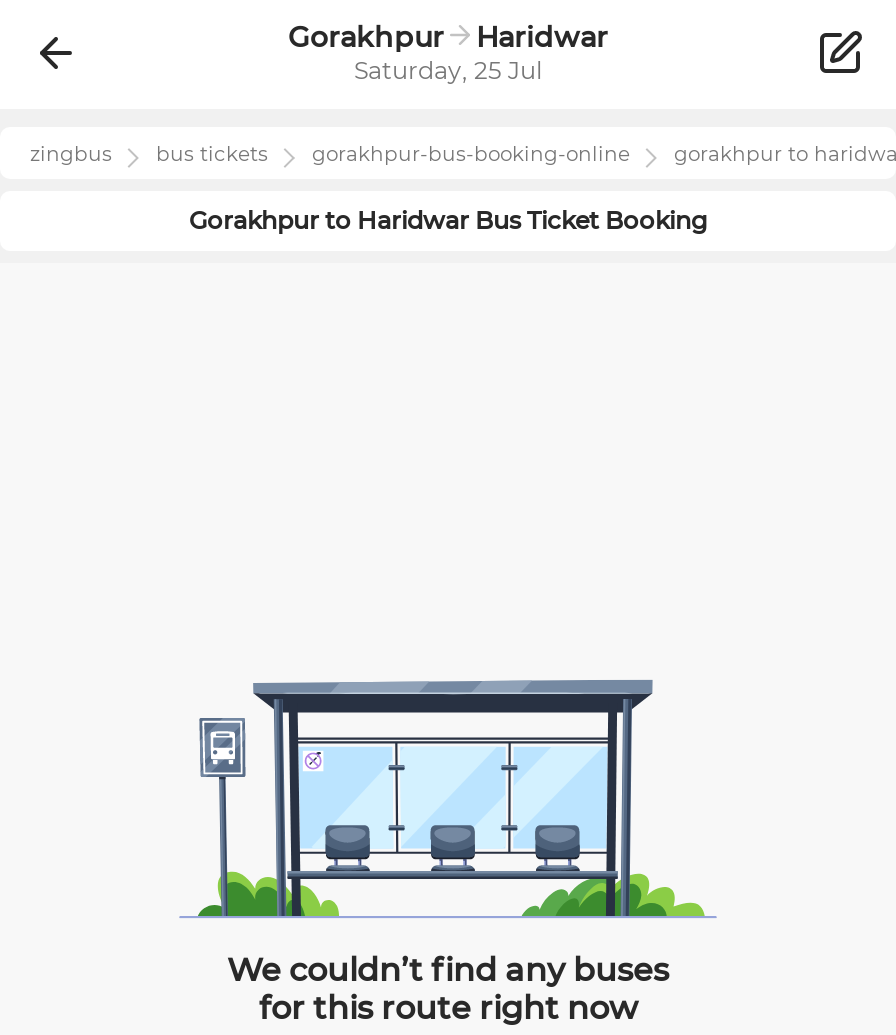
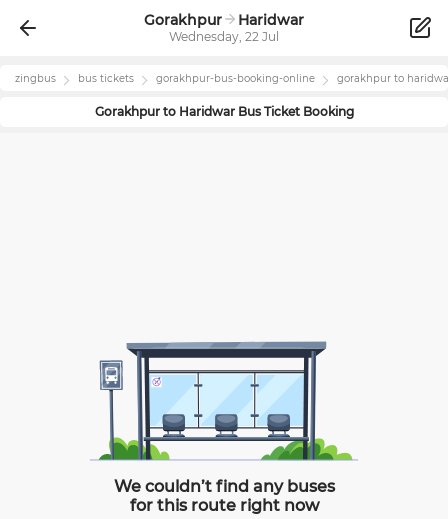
[354,55,542,85] Saturday, 25 Jul -> [169,29,279,44] Wednesday, 22 Jul

